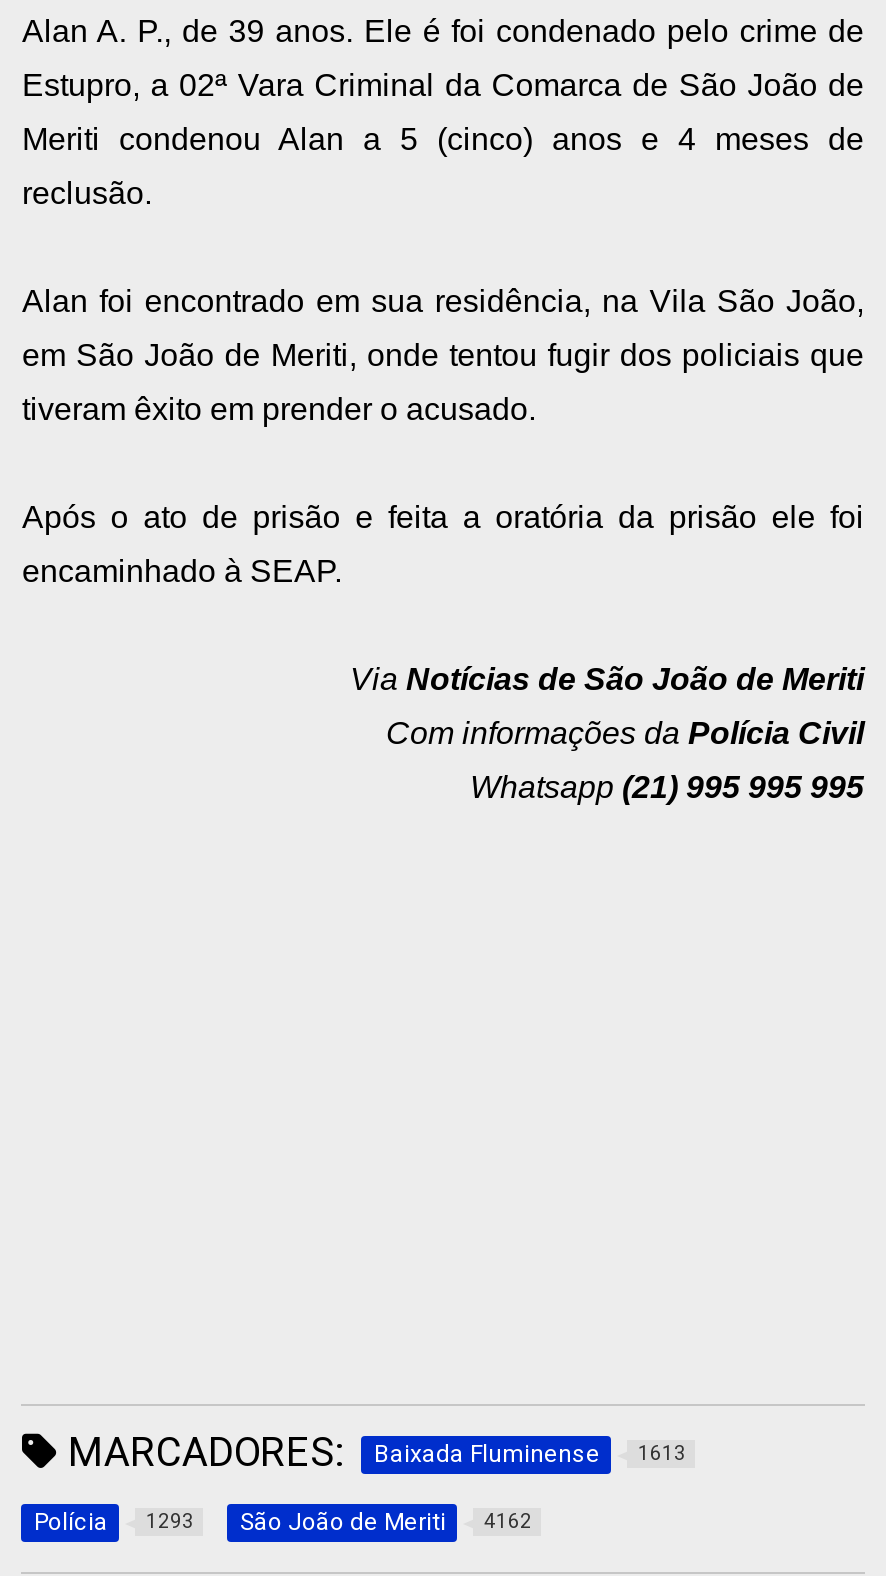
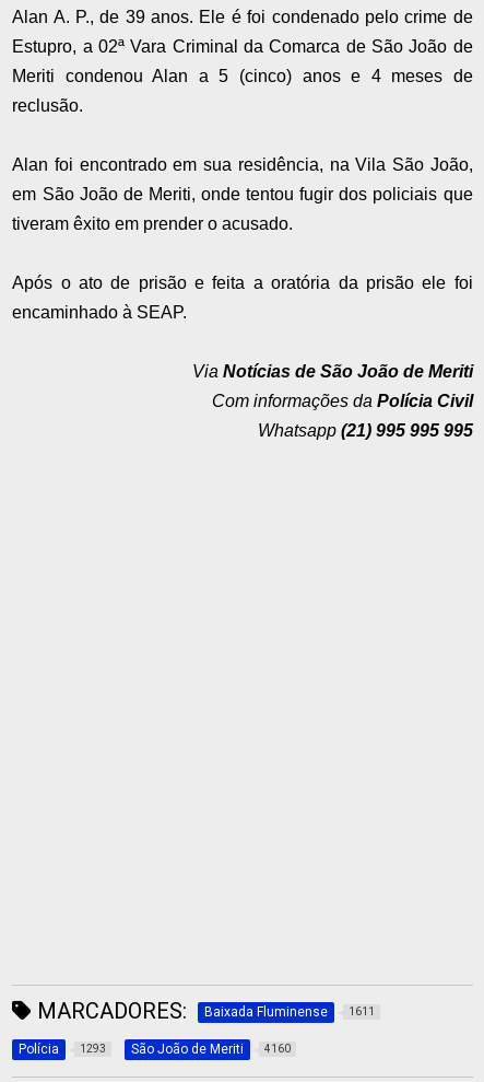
[58,1428,686,1476] MARCADORES: Baixada Fluminense 1613 -> [32,998,375,1024] MARCADORES: Baixada Fluminense 1611
[240,1508,532,1536] São João de Meriti 4162 -> [132,1041,291,1057] São João de Meriti 4160

